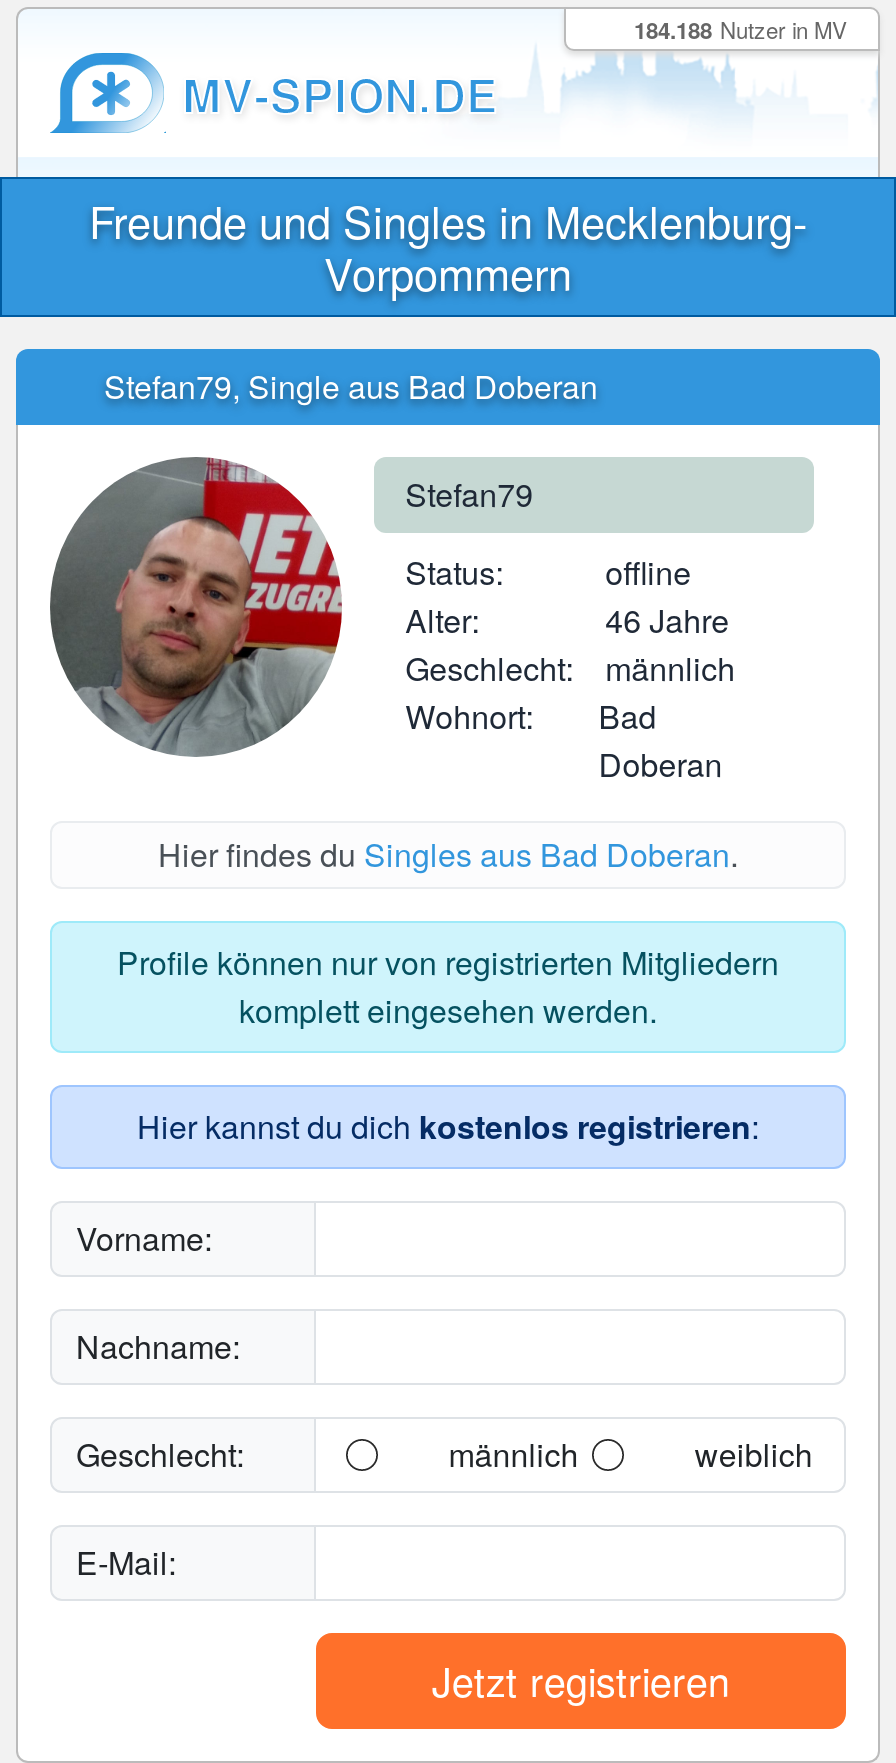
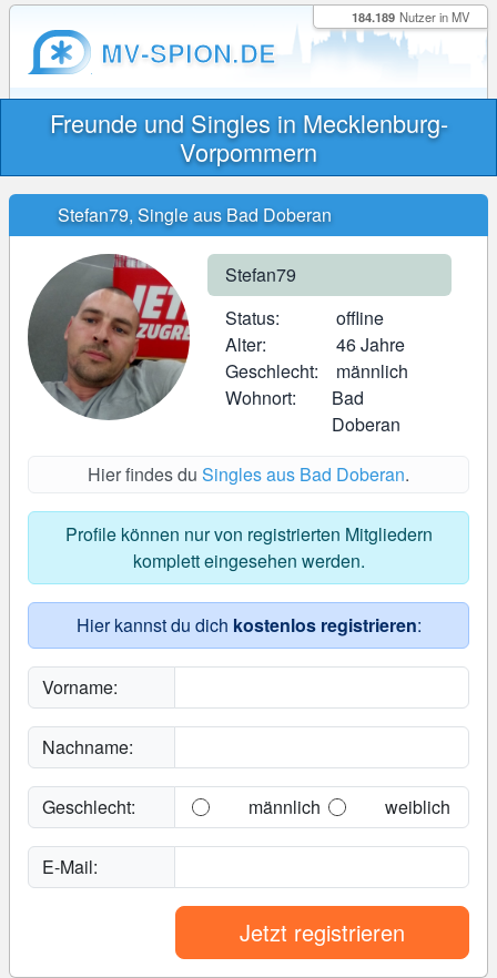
[634,13,846,45] 184.188 Nutzer in MV -> [352,8,469,26] 184.189 Nutzer in MV

